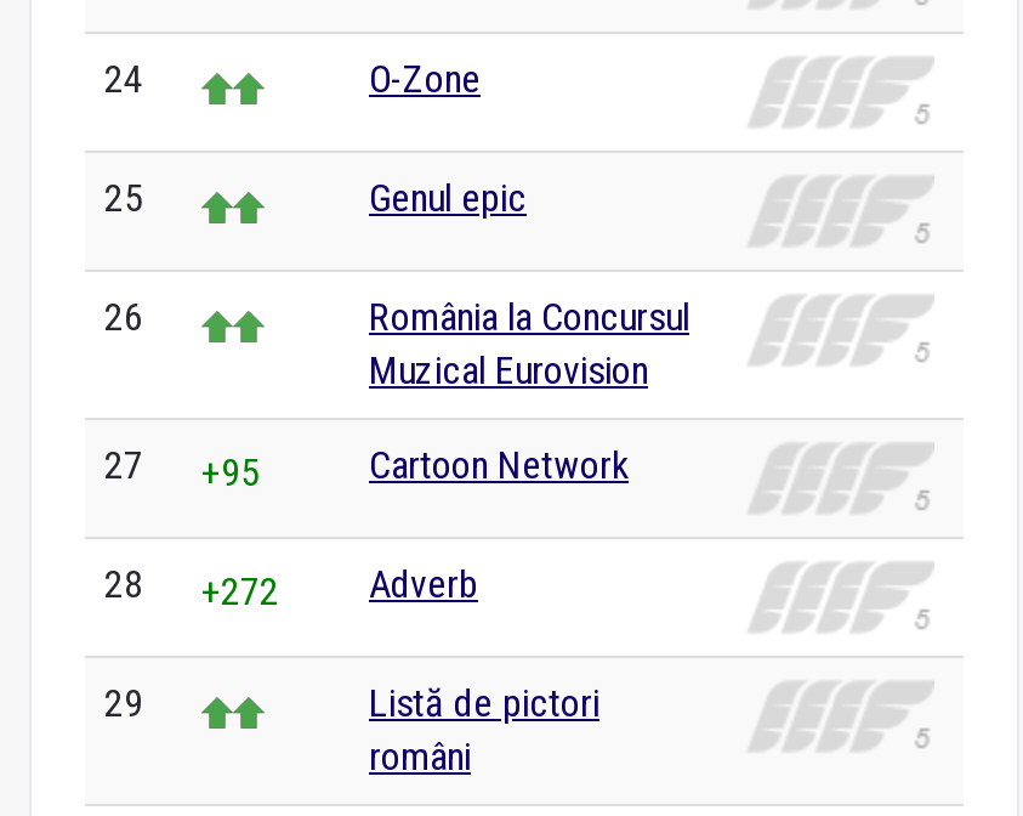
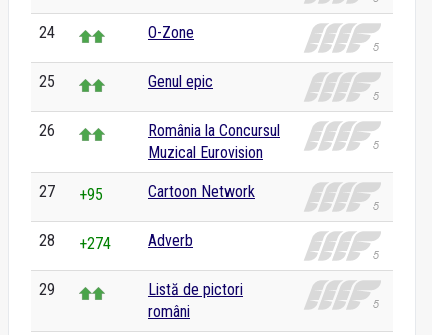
[104,561,478,614] 28 +272 Adverb -> [39,231,193,253] 28 +274 Adverb

